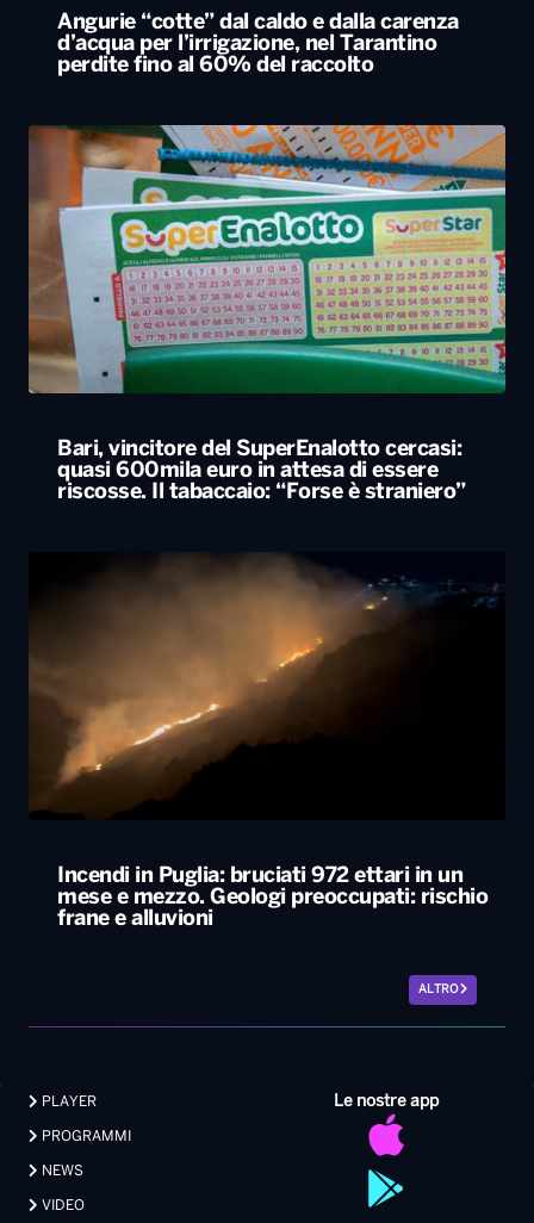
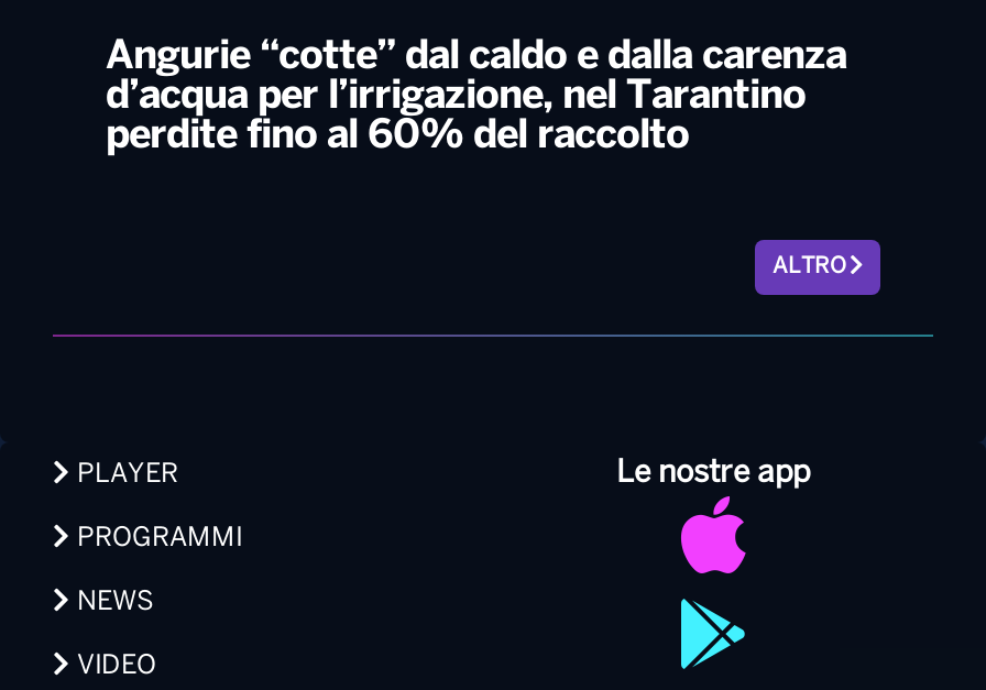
[27,124,507,503] [image] | Bari, vincitore del SuperEnalotto cercasi: | quasi 600mila euro in attesa di essere | riscosse. Il tabaccaio: “Forse è straniero” -> none
[29,553,416,811] [image] -> none
[57,867,488,930] Incendi in Puglia: bruciati 972 ettari in un | mese e mezzo. Geologi preoccupati: rischio | frane e alluvioni -> none

